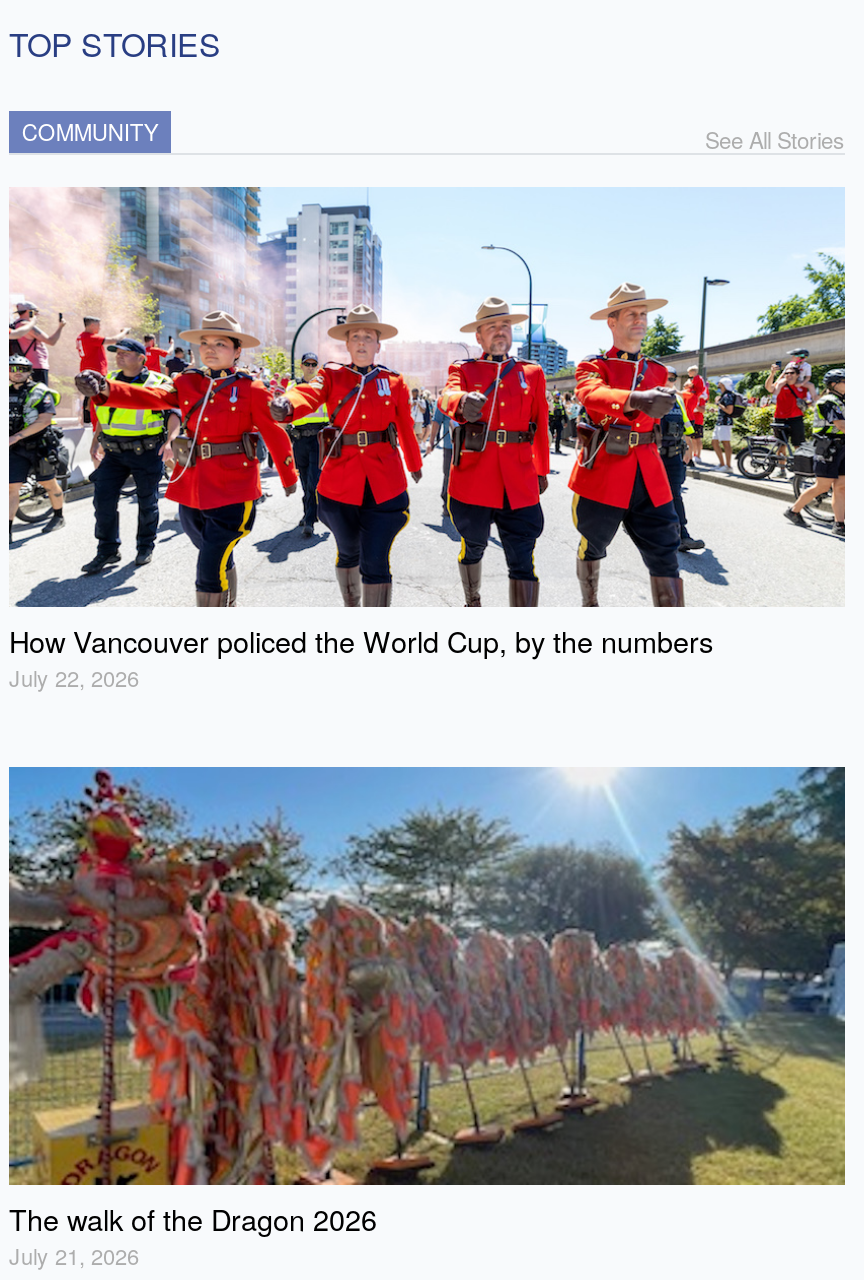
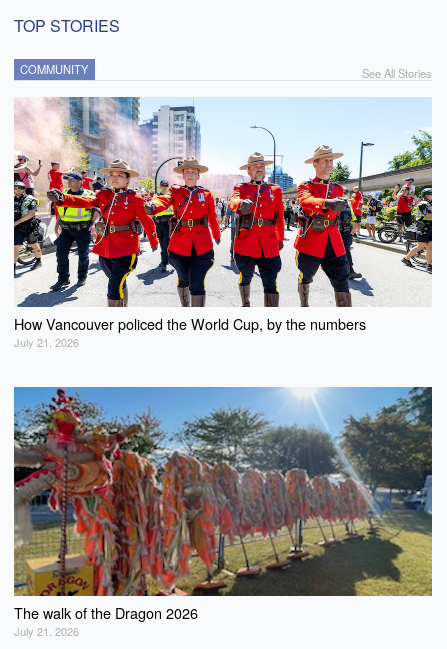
[9,660,139,692] July 22, 2026 -> [14,334,79,350] July 21, 2026

